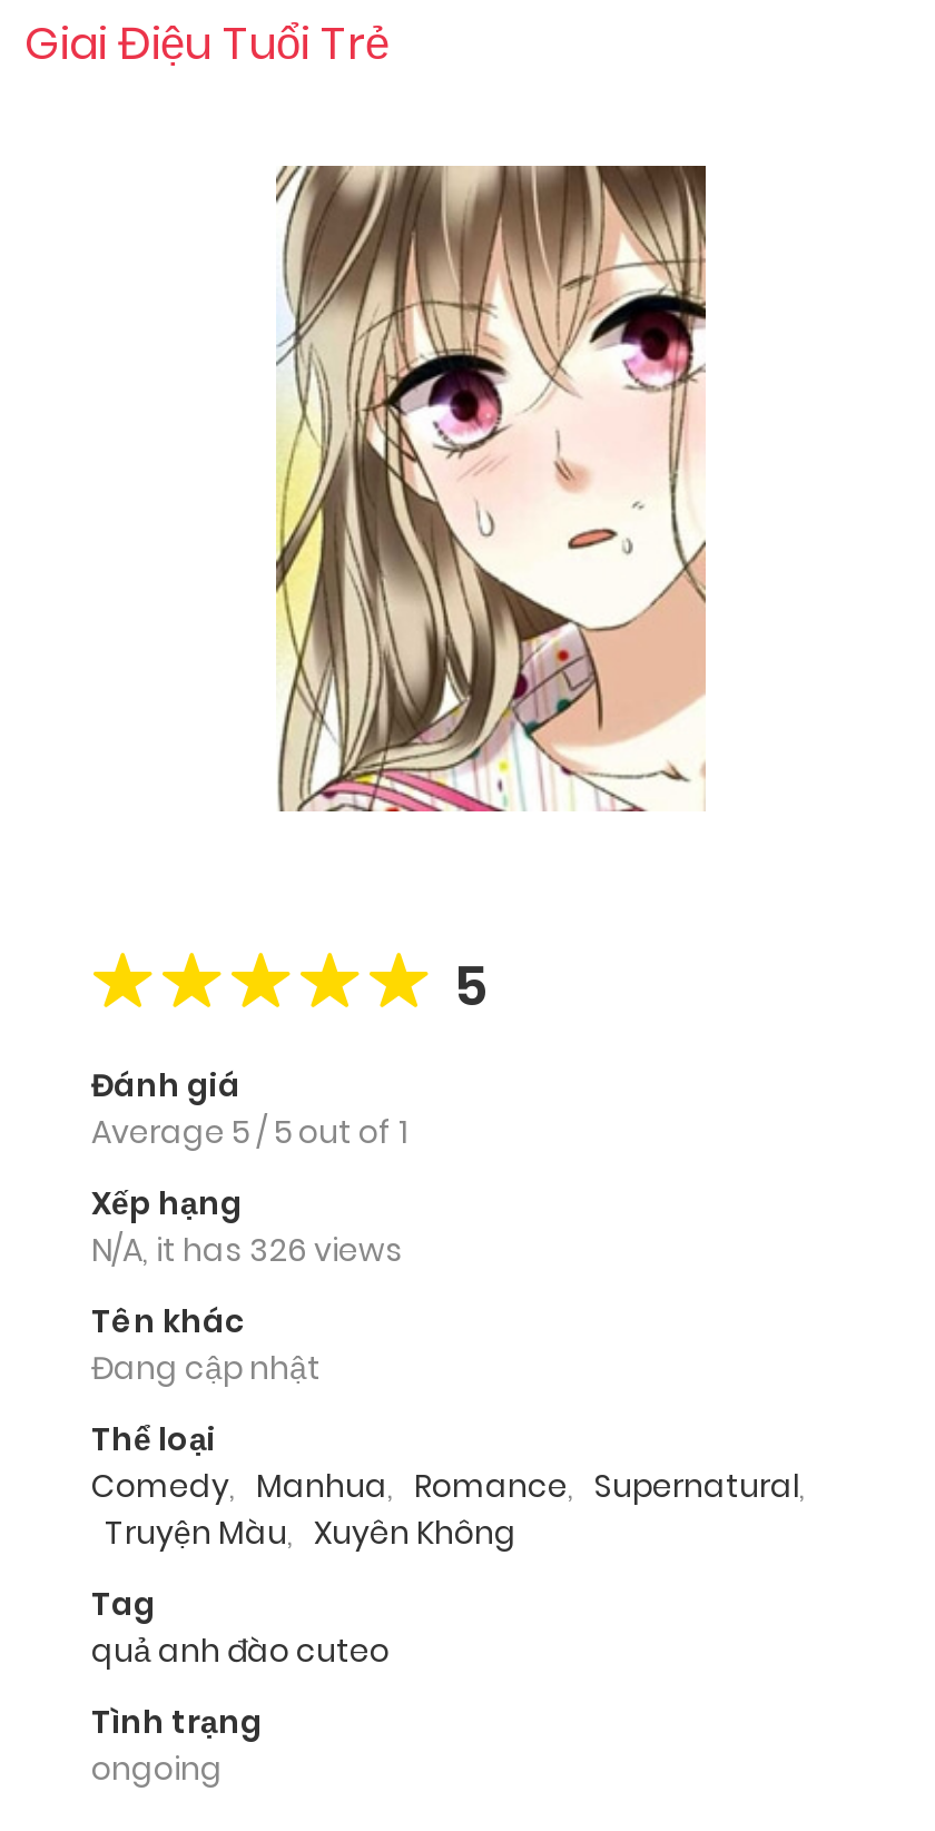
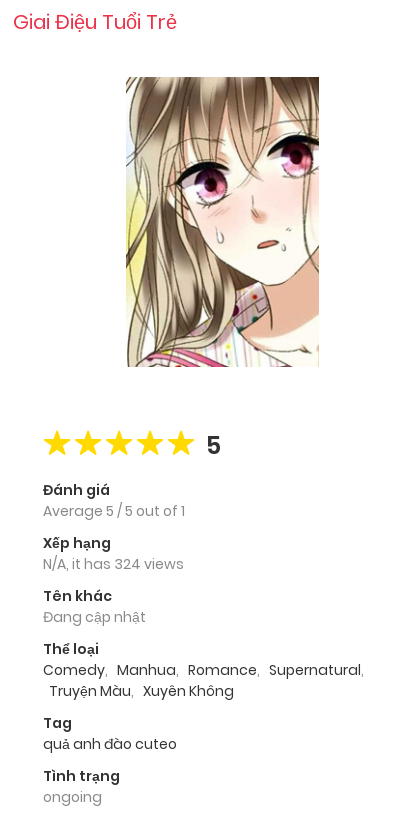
[91,1229,403,1273] N/A, it has 326 views -> [43,554,184,574] N/A, it has 324 views

